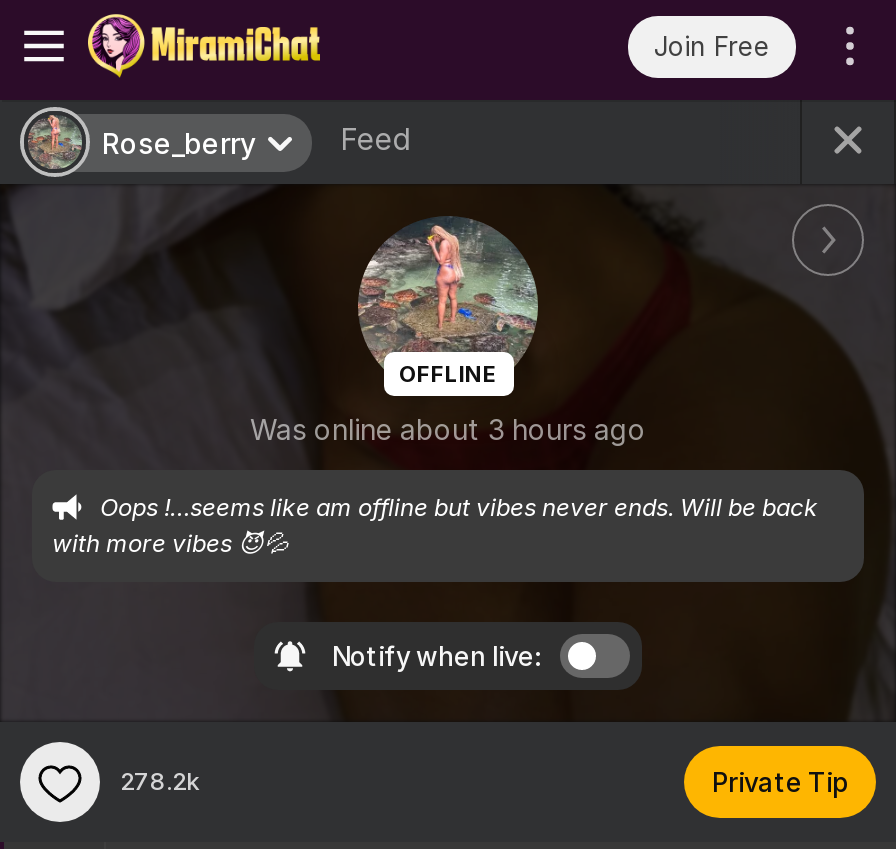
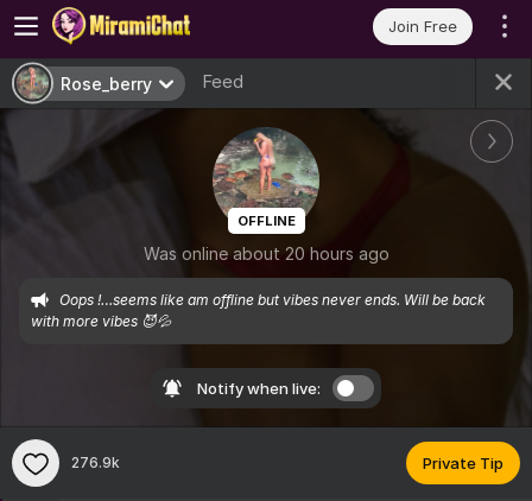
[250,412,646,446] Was online about 3 hours ago -> [143,243,389,264] Was online about 20 hours ago
[120,766,200,796] 278.2k -> [71,454,120,472] 276.9k

